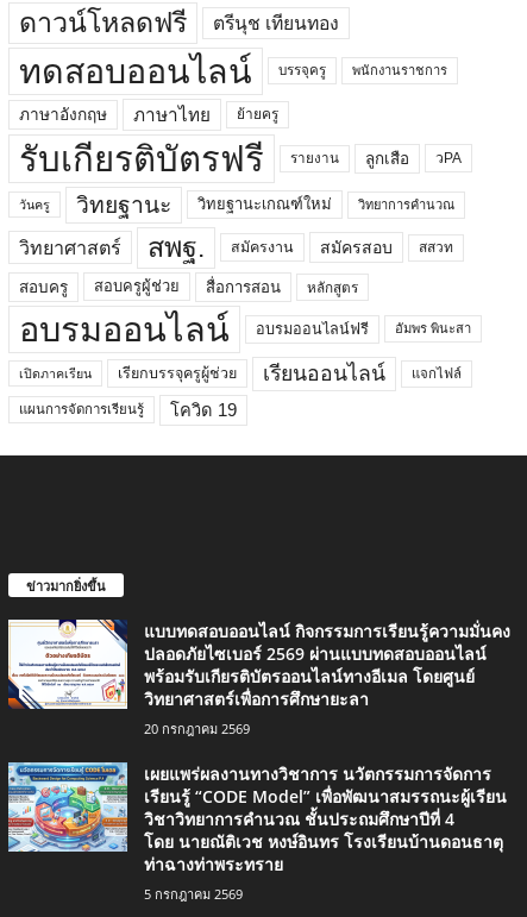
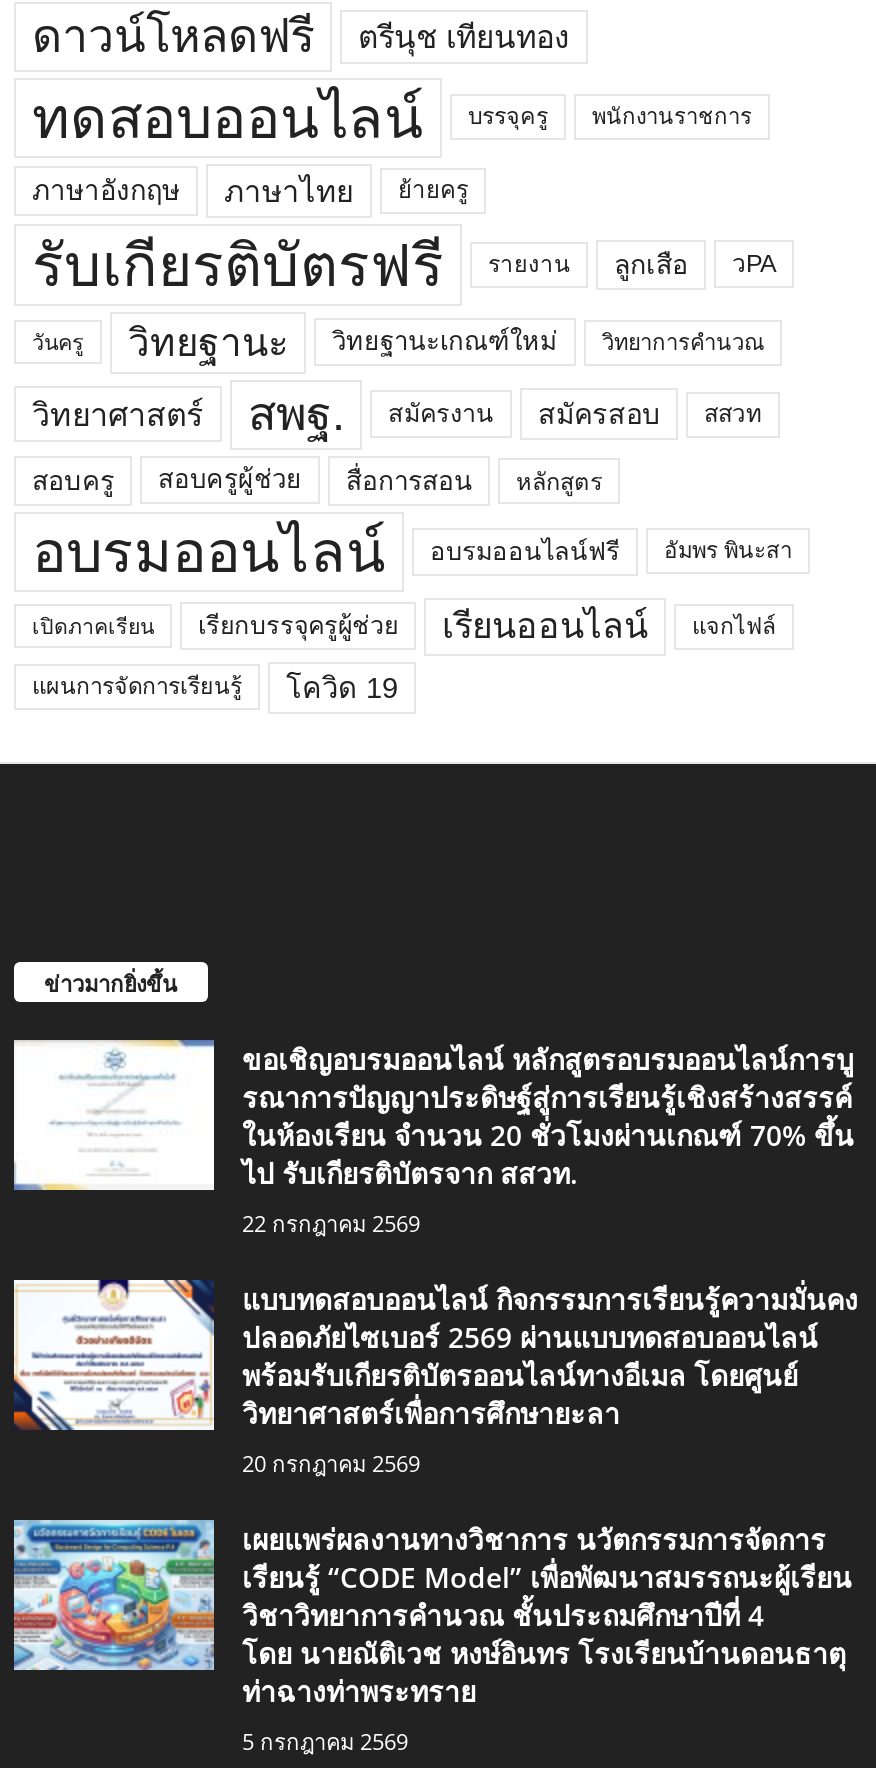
none -> [12,1038,854,1238] [image] | ขอเชิญอบรมออนไลน์ หลักสูตรอบรมออนไลน์การบู | รณาการปัญญาประดิษฐ์สู่การเรียนรู้เชิงสร้างสรรค์ | ในห้องเรียน จำนวน 20 ชั่วโมงผ่านเกณฑ์ 70% ขึ้น | ไป รับเกียรติบัตรจาก สสวท. | 22 กรกฎาคม 2569

